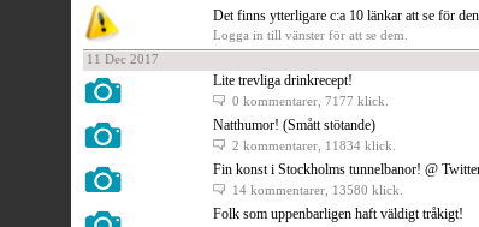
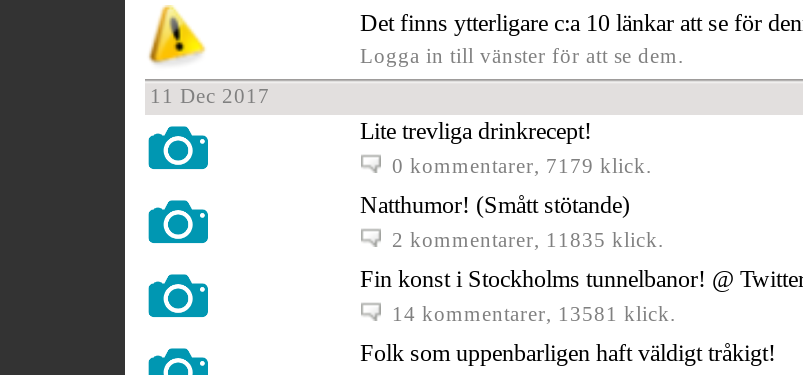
[232,95,388,108] 0 kommentarer, 7177 klick. -> [392,155,652,177] 0 kommentarer, 7179 klick.
[232,139,395,153] 2 kommentarer, 11834 klick. -> [392,229,664,251] 2 kommentarer, 11835 klick.
[232,184,403,197] 14 kommentarer, 13580 klick. -> [392,303,676,325] 14 kommentarer, 13581 klick.

